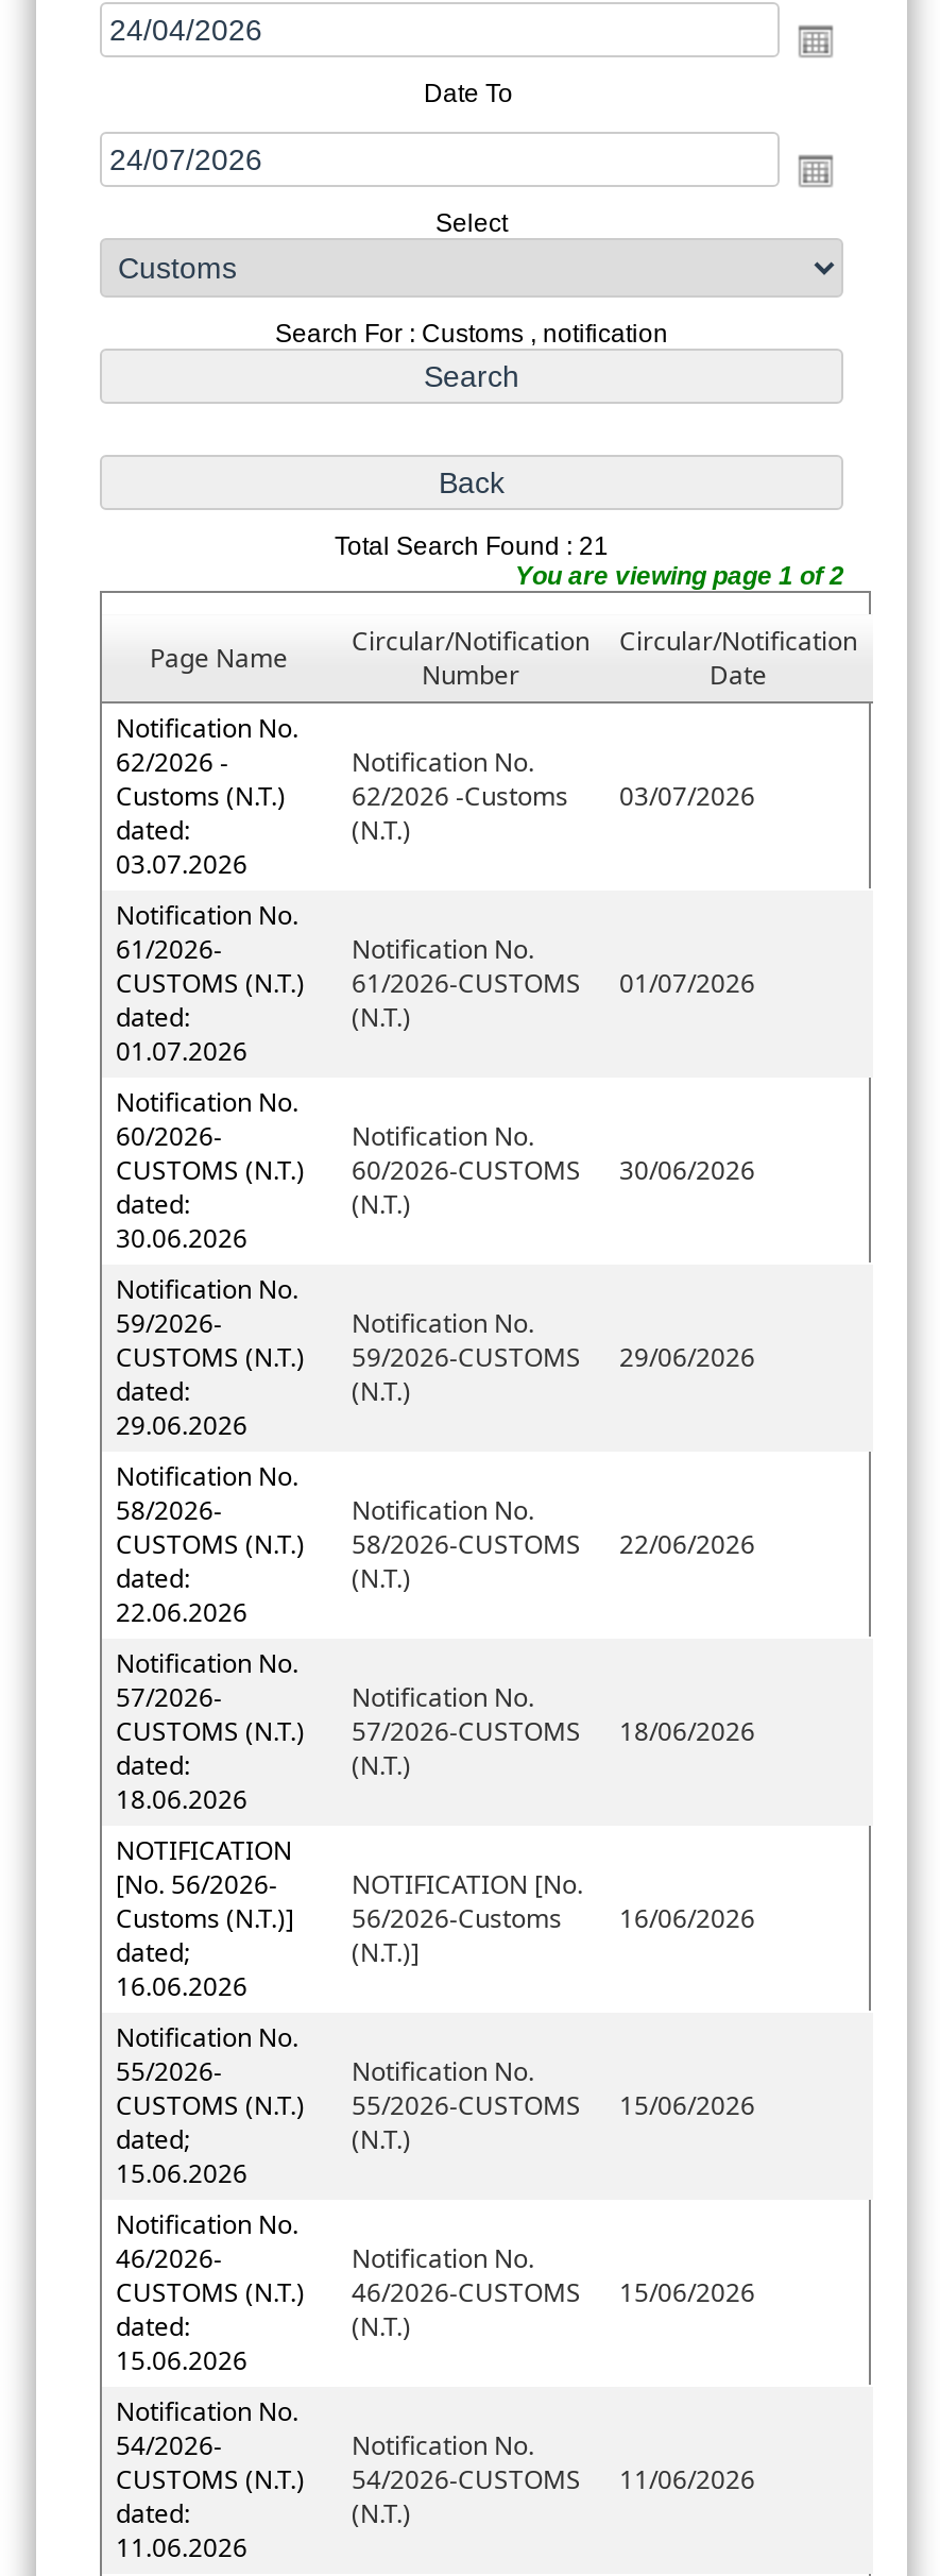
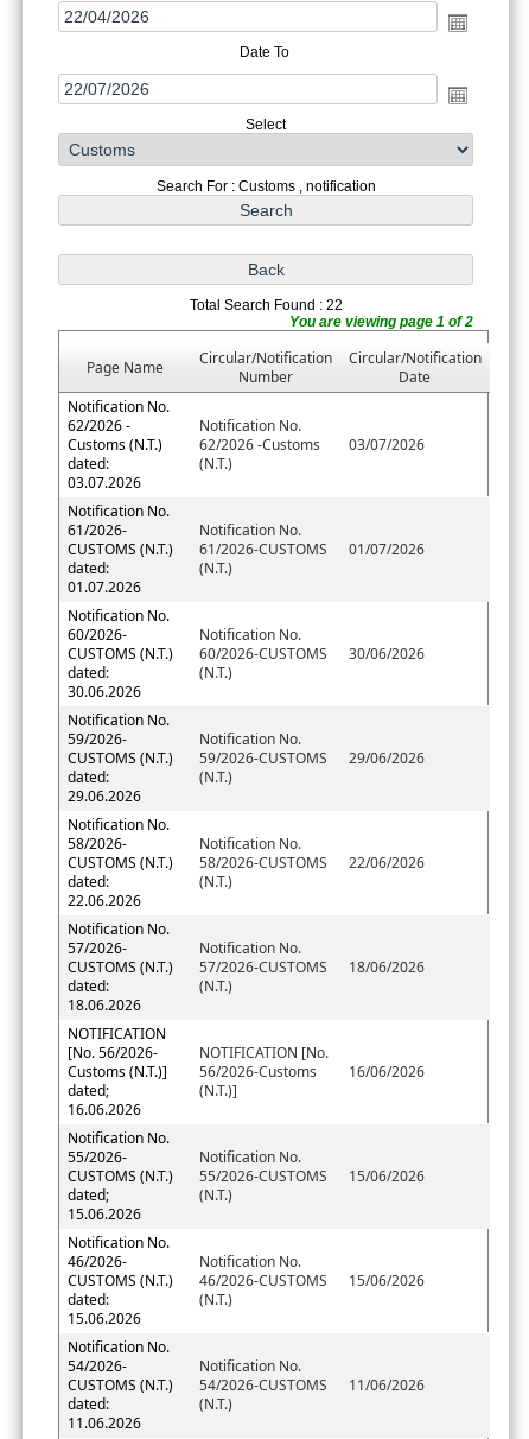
[335,532,609,562] Total Search Found : 21 -> [189,297,342,314] Total Search Found : 22

